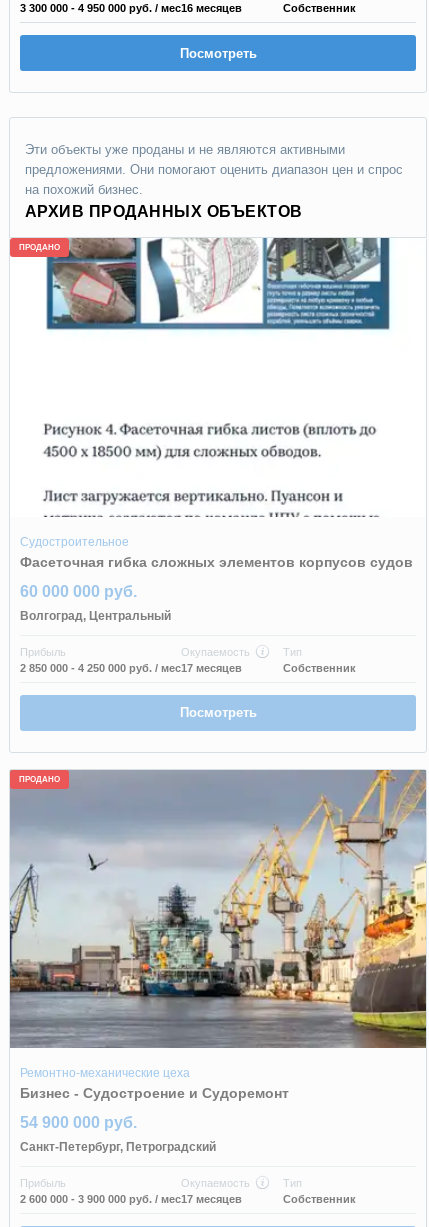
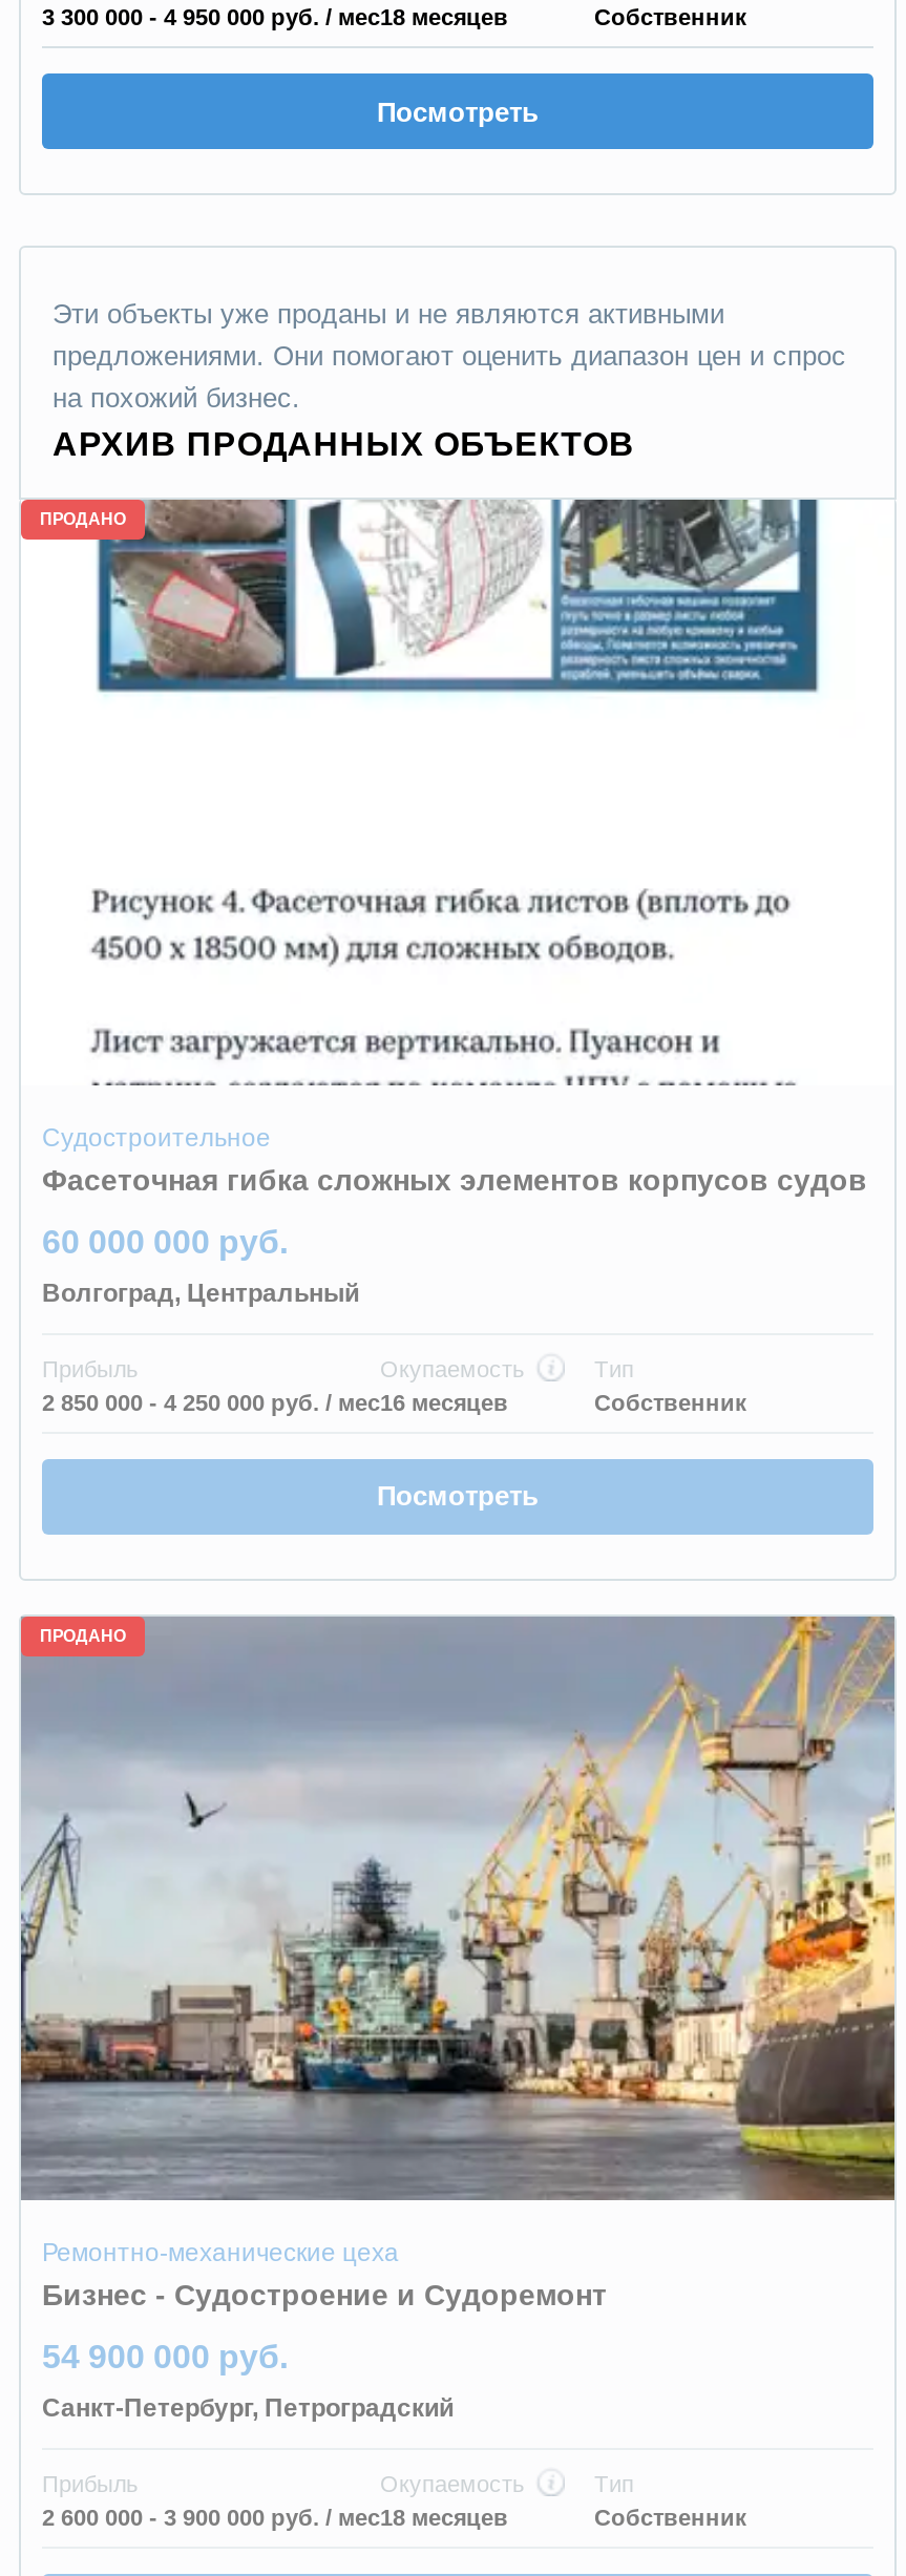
[20,2,242,14] 3 300 000 - 4 950 000 руб. / мес 16 месяцев -> [42,5,508,30] 3 300 000 - 4 950 000 руб. / мес 18 месяцев
[20,662,242,674] 2 850 000 - 4 250 000 руб. / мес 17 месяцев -> [42,1389,508,1415] 2 850 000 - 4 250 000 руб. / мес 16 месяцев
[20,1193,242,1205] 2 600 000 - 3 900 000 руб. / мес 17 месяцев -> [42,2505,508,2530] 2 600 000 - 3 900 000 руб. / мес 18 месяцев

